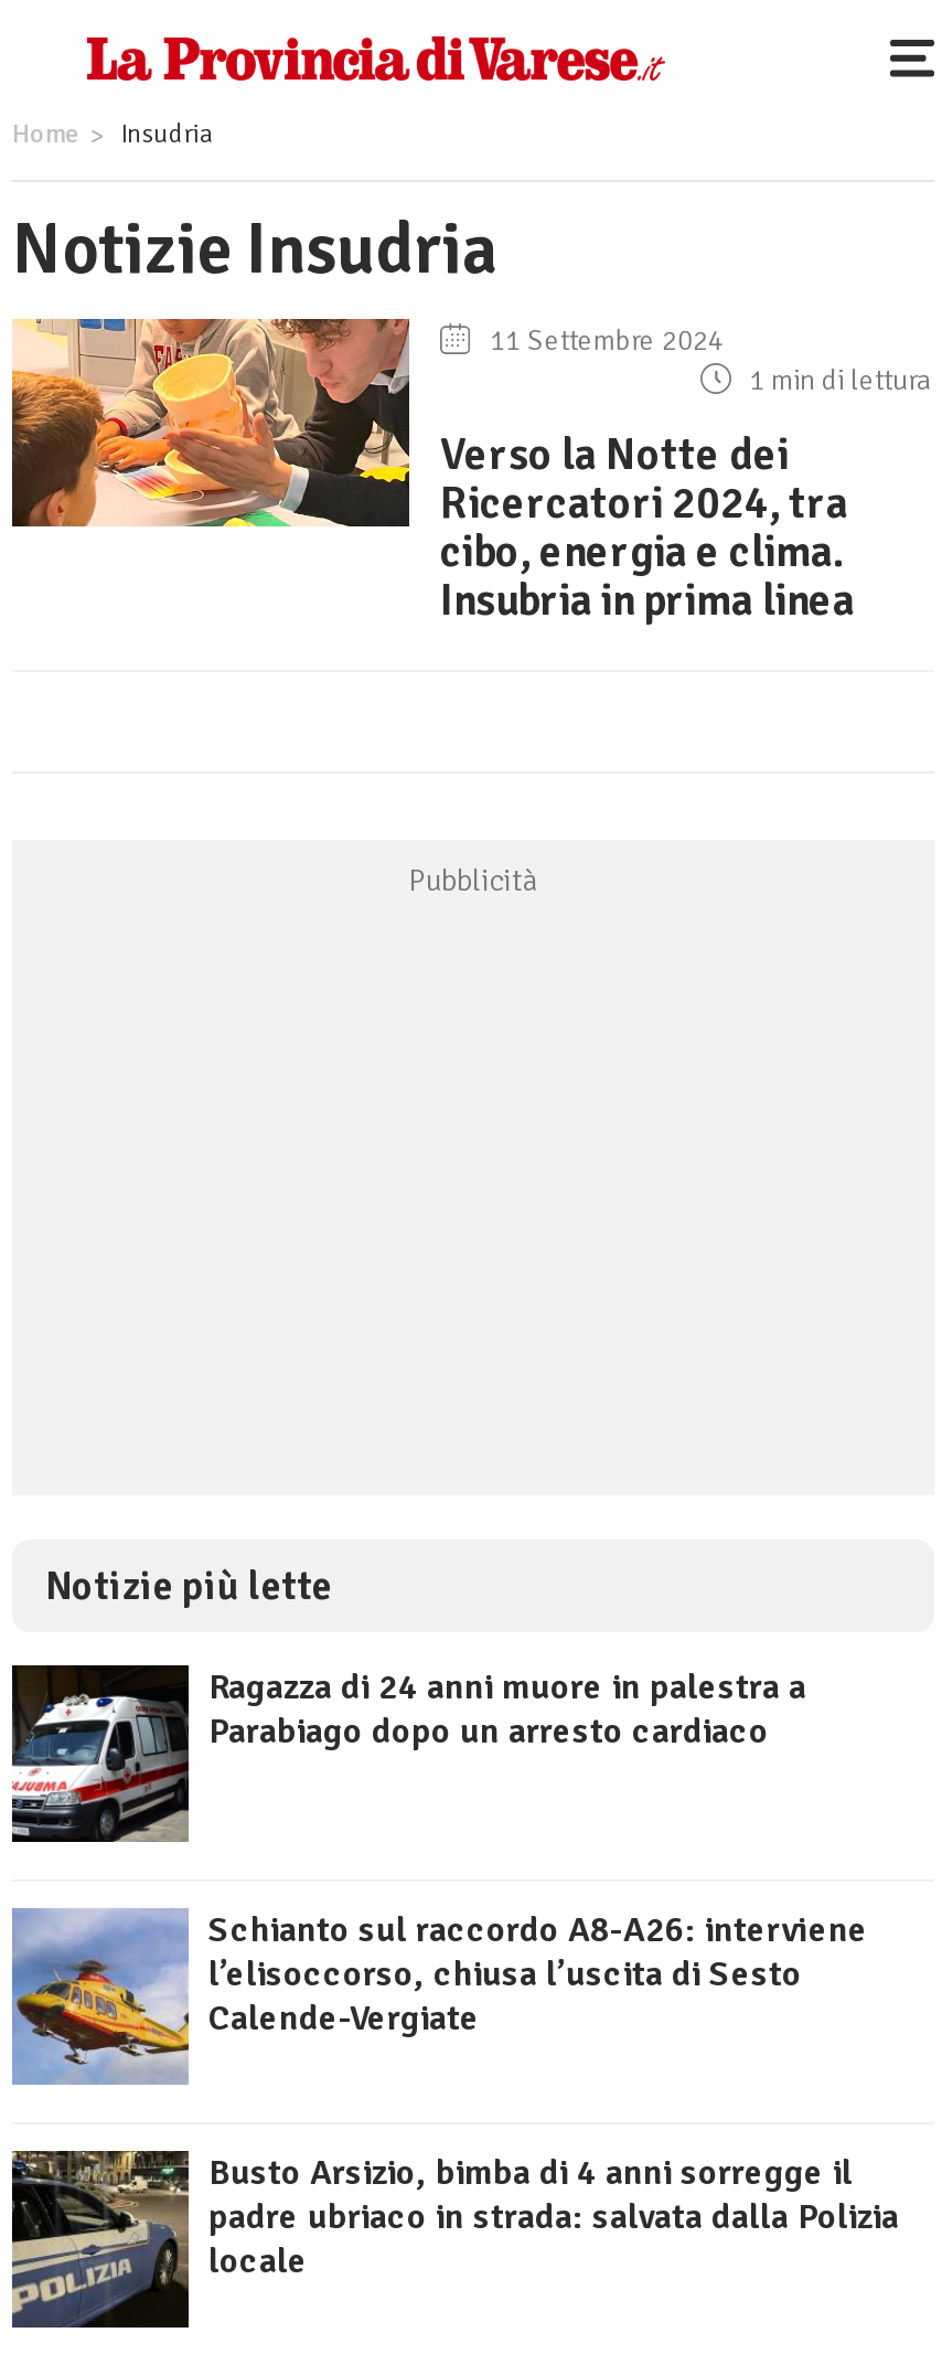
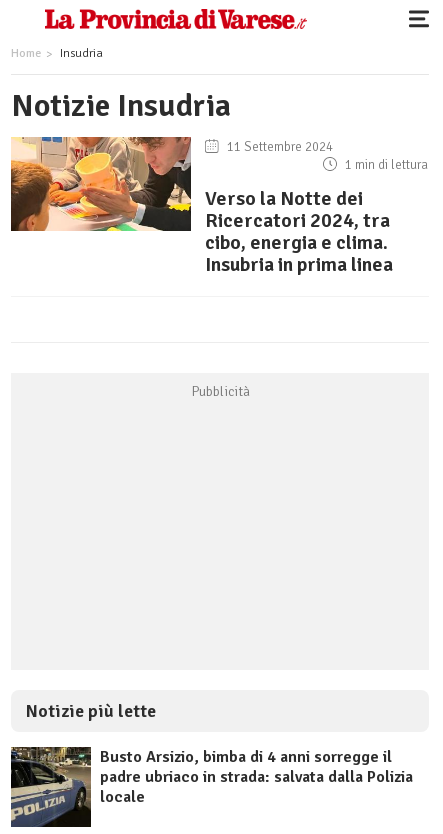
[10,1663,806,1842] [image] | Ragazza di 24 anni muore in palestra a | Parabiago dopo un arresto cardiaco -> none
[10,1908,868,2085] [image] | Schianto sul raccordo A8-A26: interviene | l’elisoccorso, chiusa l’uscita di Sesto | Calende-Vergiate -> none

